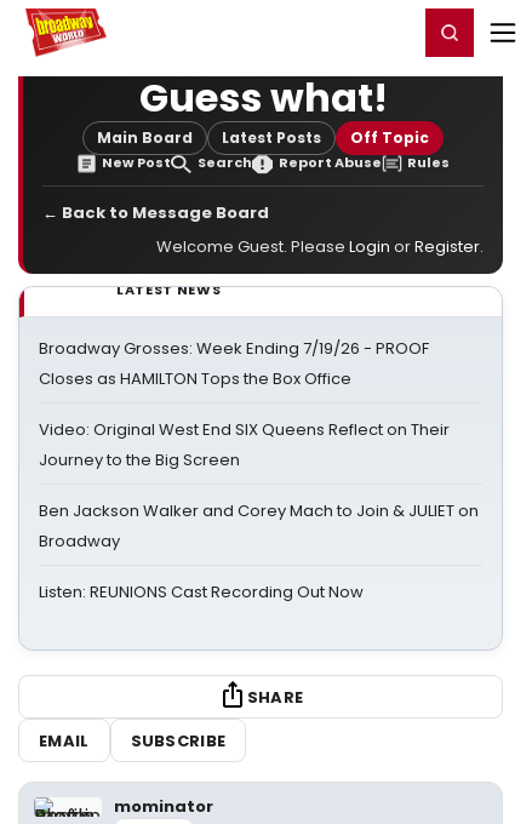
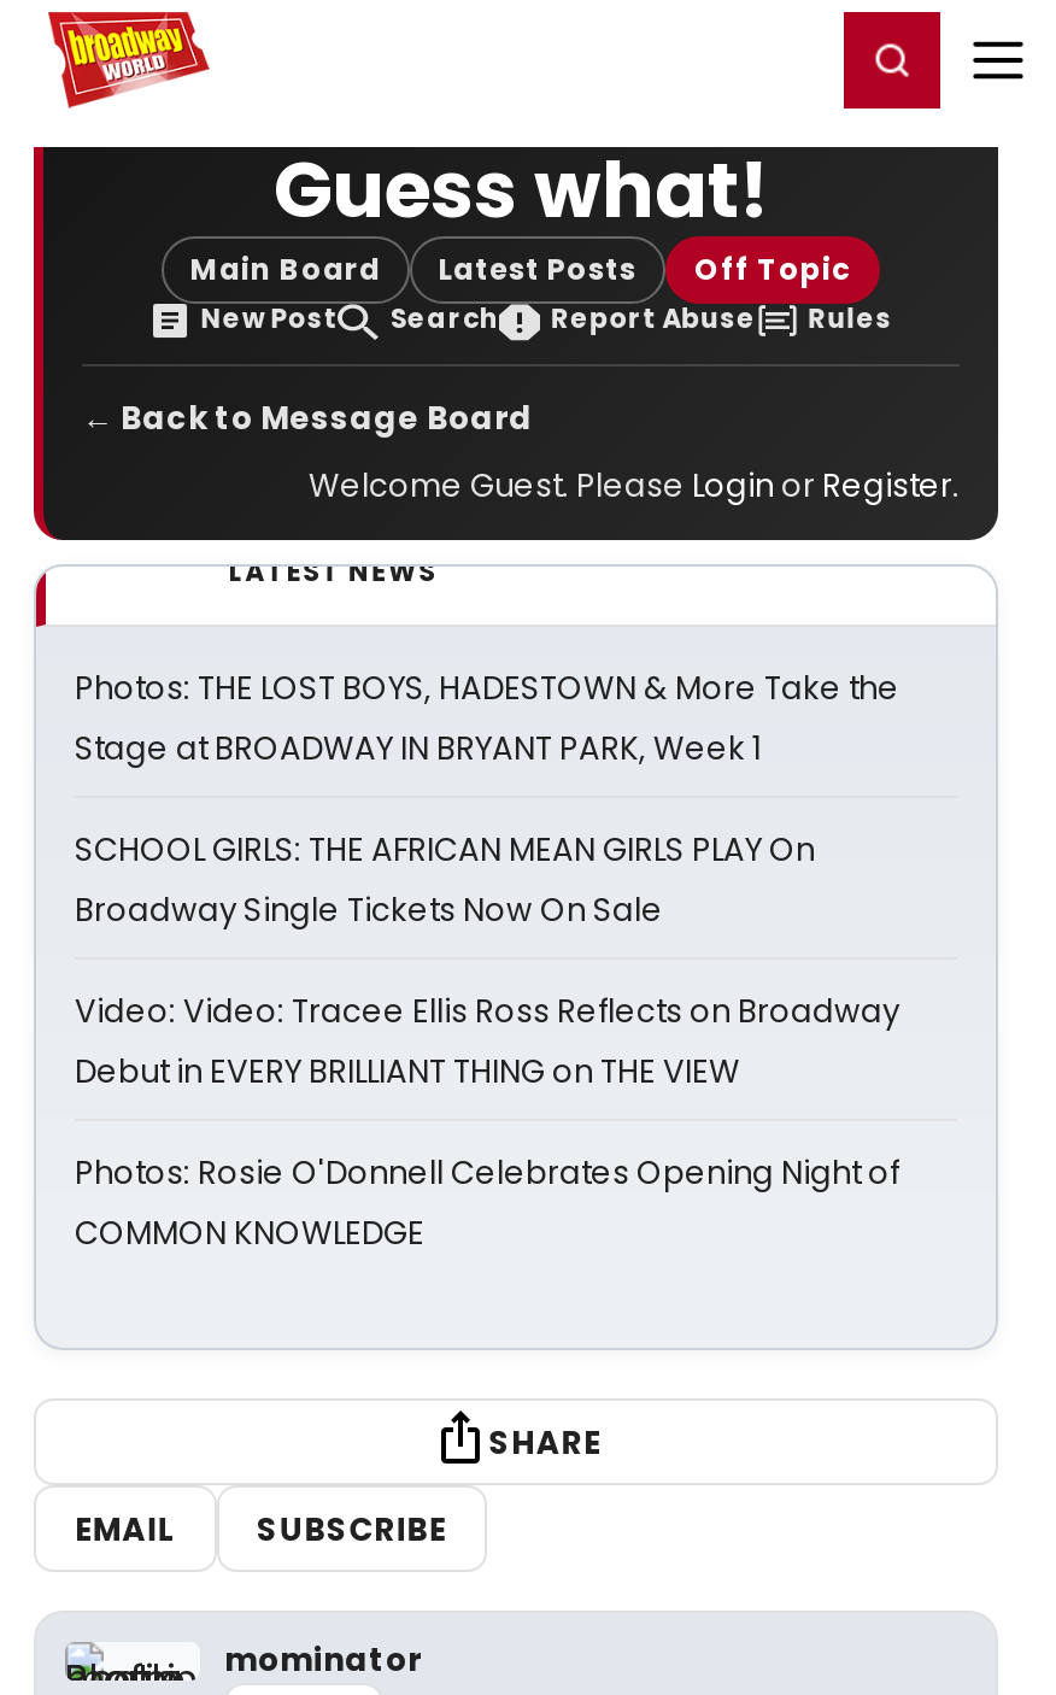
[39,337,429,390] Broadway Grosses: Week Ending 7/19/26 - PROOF | Closes as HAMILTON Tops the Box Office -> [75,665,899,772] Photos: THE LOST BOYS, HADESTOWN & More Take the | Stage at BROADWAY IN BRYANT PARK, Week 1
[39,418,450,471] Video: Original West End SIX Queens Reflect on Their | Journey to the Big Screen -> [75,827,815,933] SCHOOL GIRLS: THE AFRICAN MEAN GIRLS PLAY On | Broadway Single Tickets Now On Sale
[39,499,479,553] Ben Jackson Walker and Corey Mach to Join & JULIET on | Broadway -> [75,989,899,1095] Video: Video: Tracee Ellis Ross Reflects on Broadway | Debut in EVERY BRILLIANT THING on THE VIEW
[39,580,364,603] Listen: REUNIONS Cast Recording Out Now -> [75,1150,899,1256] Photos: Rosie O'Donnell Celebrates Opening Night of | COMMON KNOWLEDGE

